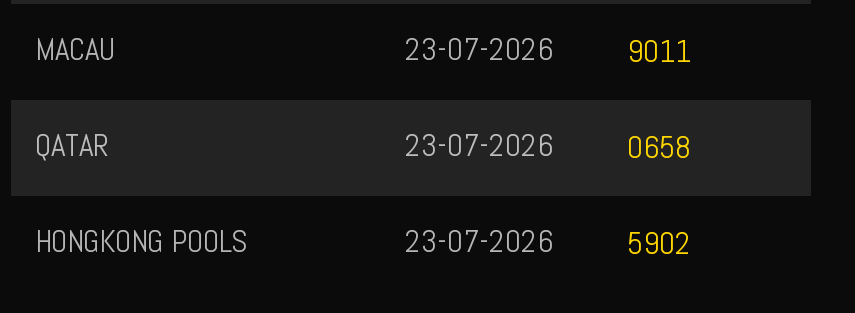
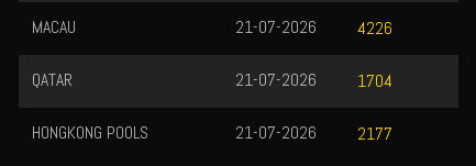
[405,31,553,71] 23-07-2026 -> [235,17,317,39] 21-07-2026
[627,32,691,72] 9011 -> [357,18,392,40] 4226
[405,127,553,167] 23-07-2026 -> [235,70,317,92] 21-07-2026
[627,128,691,168] 0658 -> [357,70,392,92] 1704
[405,223,553,263] 23-07-2026 -> [235,123,317,145] 21-07-2026
[627,224,691,264] 5902 -> [357,123,392,145] 2177

